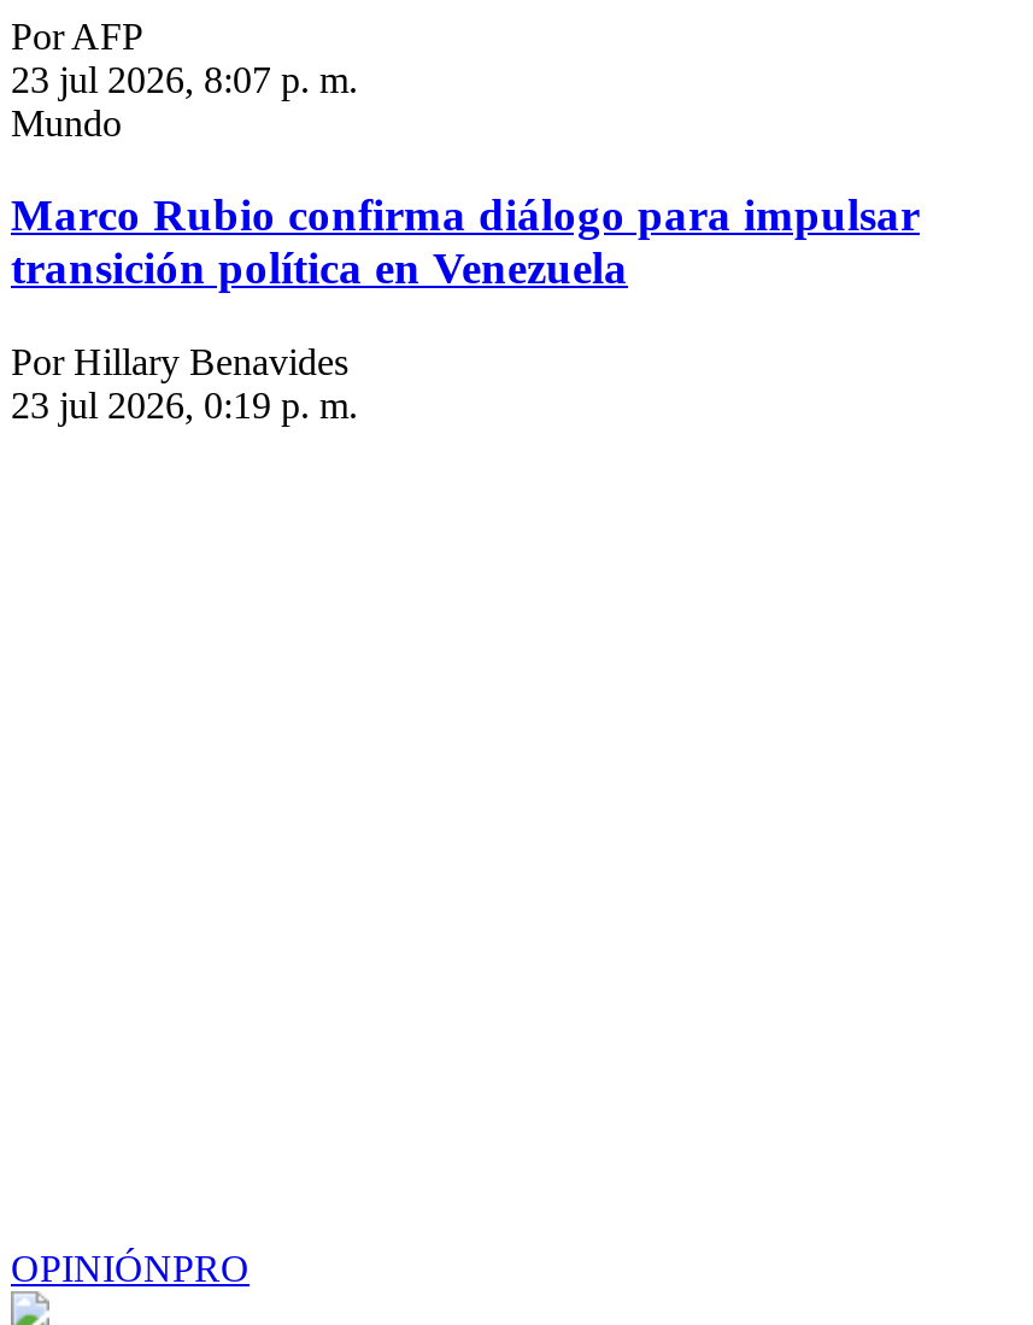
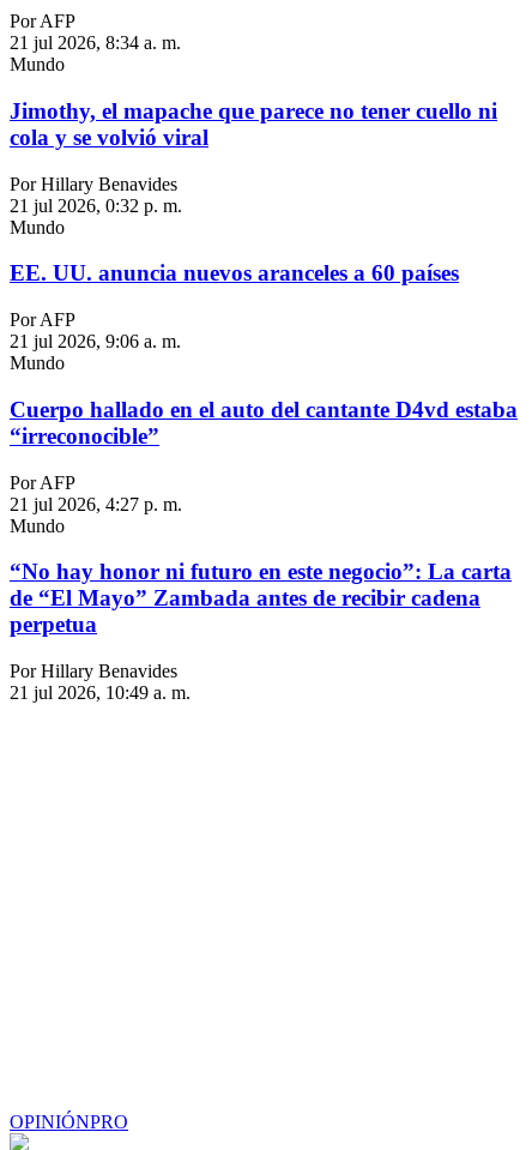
[11,58,358,99] 23 jul 2026, 8:07 p. m. -> [10,33,181,53] 21 jul 2026, 8:34 a. m.
[11,190,920,294] Marco Rubio confirma diálogo para impulsar | transición política en Venezuela -> [10,98,497,150] Jimothy, el mapache que parece no tener cuello ni | cola y se volvió viral
[11,385,358,426] 23 jul 2026, 0:19 p. m. -> [10,195,518,703] 21 jul 2026, 0:32 p. m. | Mundo | EE. UU. anuncia nuevos aranceles a 60 países | Por AFP | 21 jul 2026, 9:06 a. m. | Mundo | Cuerpo hallado en el auto del cantante D4vd estaba | “irreconocible” | Por AFP | 21 jul 2026, 4:27 p. m. | Mundo | “No hay honor ni futuro en este negocio”: La carta | de “El Mayo” Zambada antes de recibir cadena | perpetua | Por Hillary Benavides | 21 jul 2026, 10:49 a. m.

